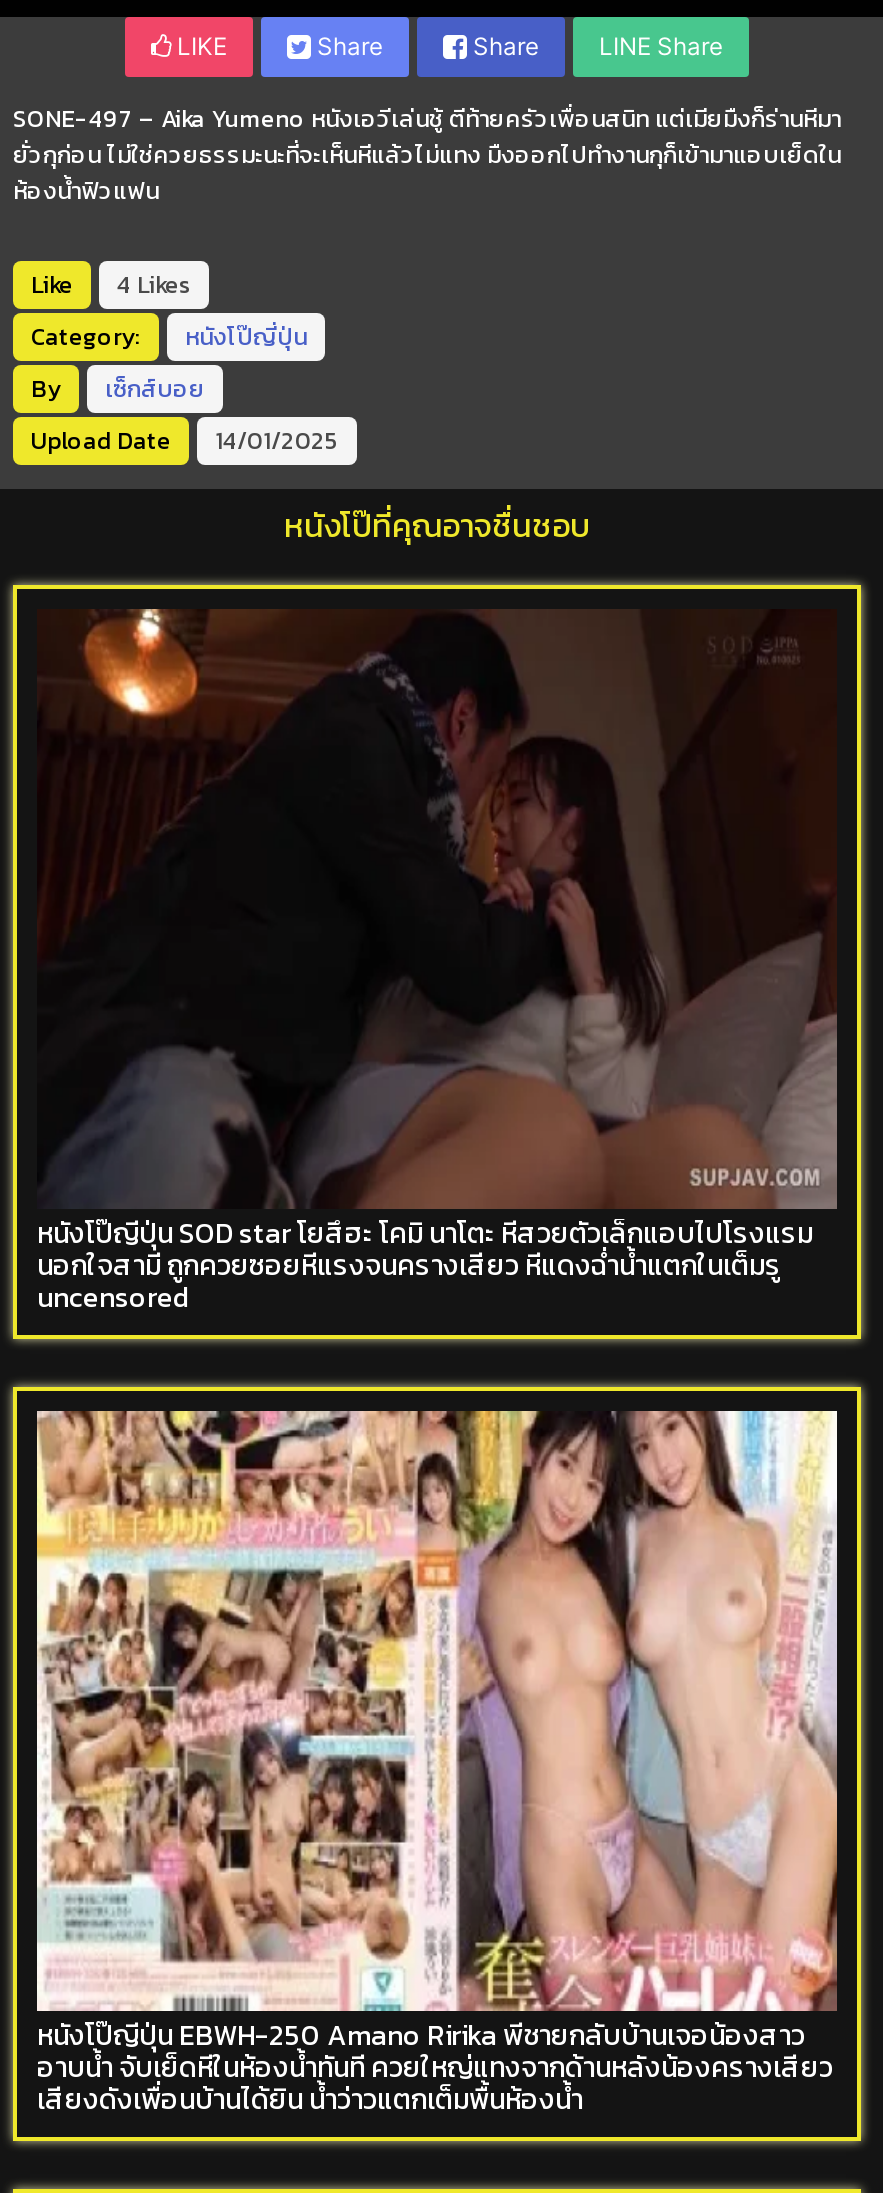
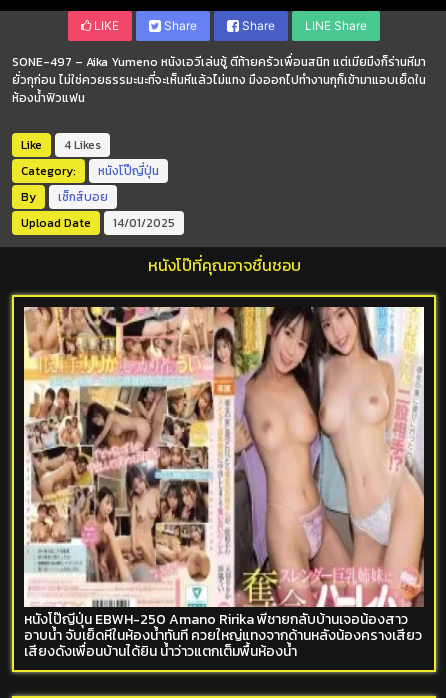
[37,609,837,1319] [image] | หนังโป๊ญี่ปุ่น SOD star โยสึฮะ โคมิ นาโตะ หีสวยตัวเล็กแอบไปโรงแรม | นอกใจสามี ถูกควยซอยหีแรงจนครางเสียว หีแดงฉ่ำน้ำแตกในเต็มรู | uncensored -> none

